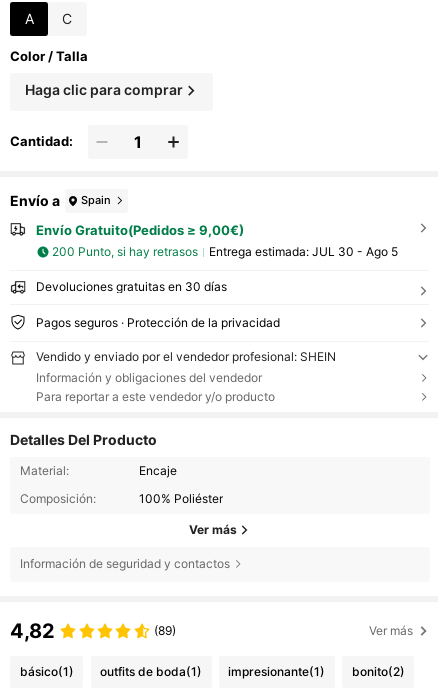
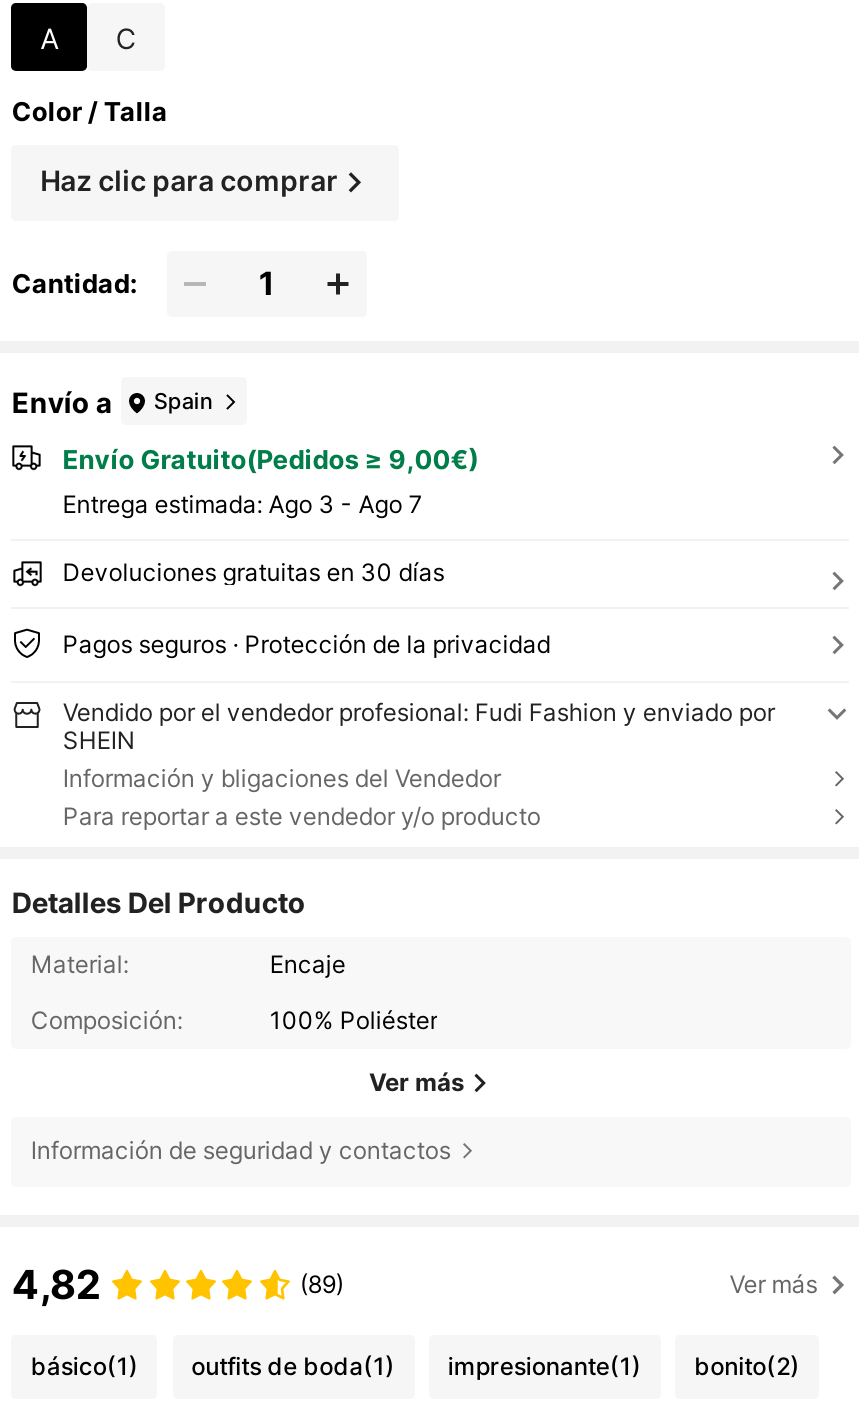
[25,81,183,98] Haga clic para comprar -> [40,162,338,196] Haz clic para comprar
[52,244,398,259] 200 Punto, si hay retrasos | Entrega estimada: JUL 30 - Ago 5 -> [62,489,422,519] Entrega estimada: Ago 3 - Ago 7
[36,349,336,385] Vendido y enviado por el vendedor profesional: SHEIN | Información y obligaciones del vendedor -> [63,697,775,793] Vendido por el vendedor profesional: Fudi Fashion y enviado por | SHEIN | Información y bligaciones del Vendedor

